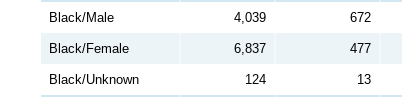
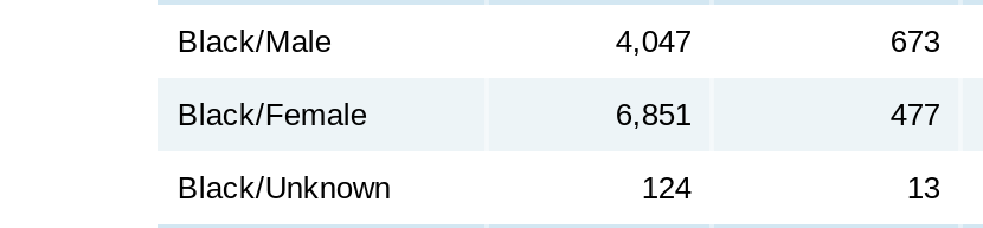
[234,10,266,25] 4,039 -> [616,24,691,60] 4,047
[350,10,371,25] 672 -> [890,24,940,60] 673
[234,41,266,56] 6,837 -> [616,97,691,133] 6,851

